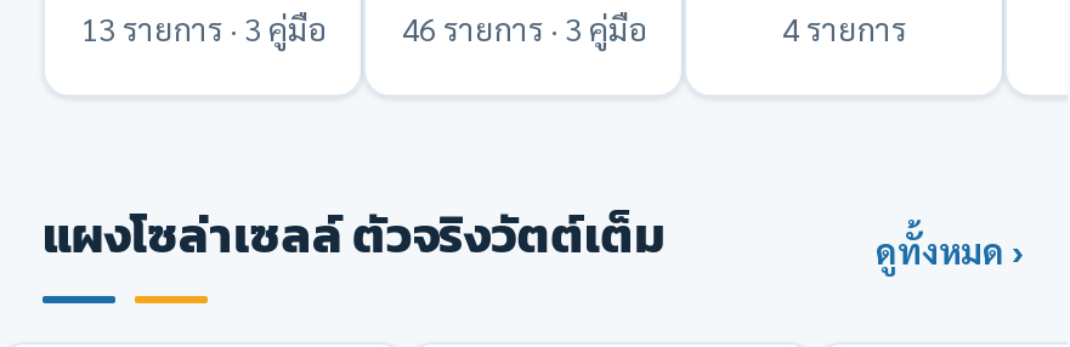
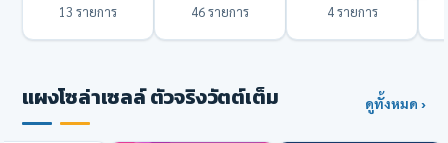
[81,7,324,49] 13 รายการ · 3 คู่มือ -> [59,3,117,20] 13 รายการ
[402,7,645,49] 46 รายการ · 3 คู่มือ -> [191,3,249,20] 46 รายการ

